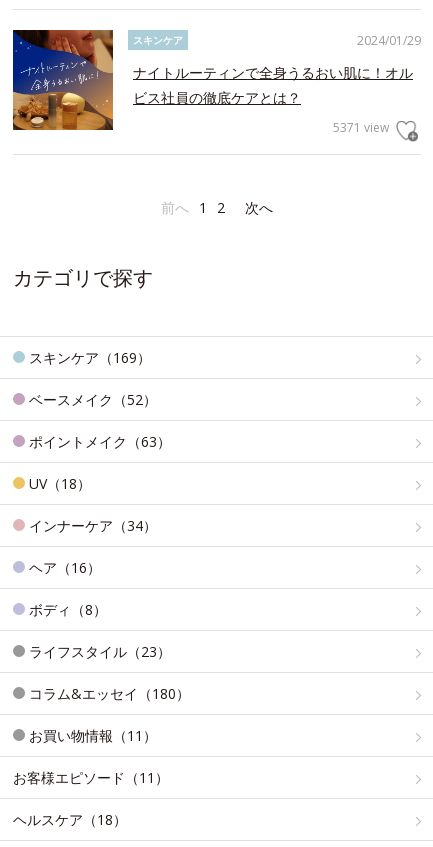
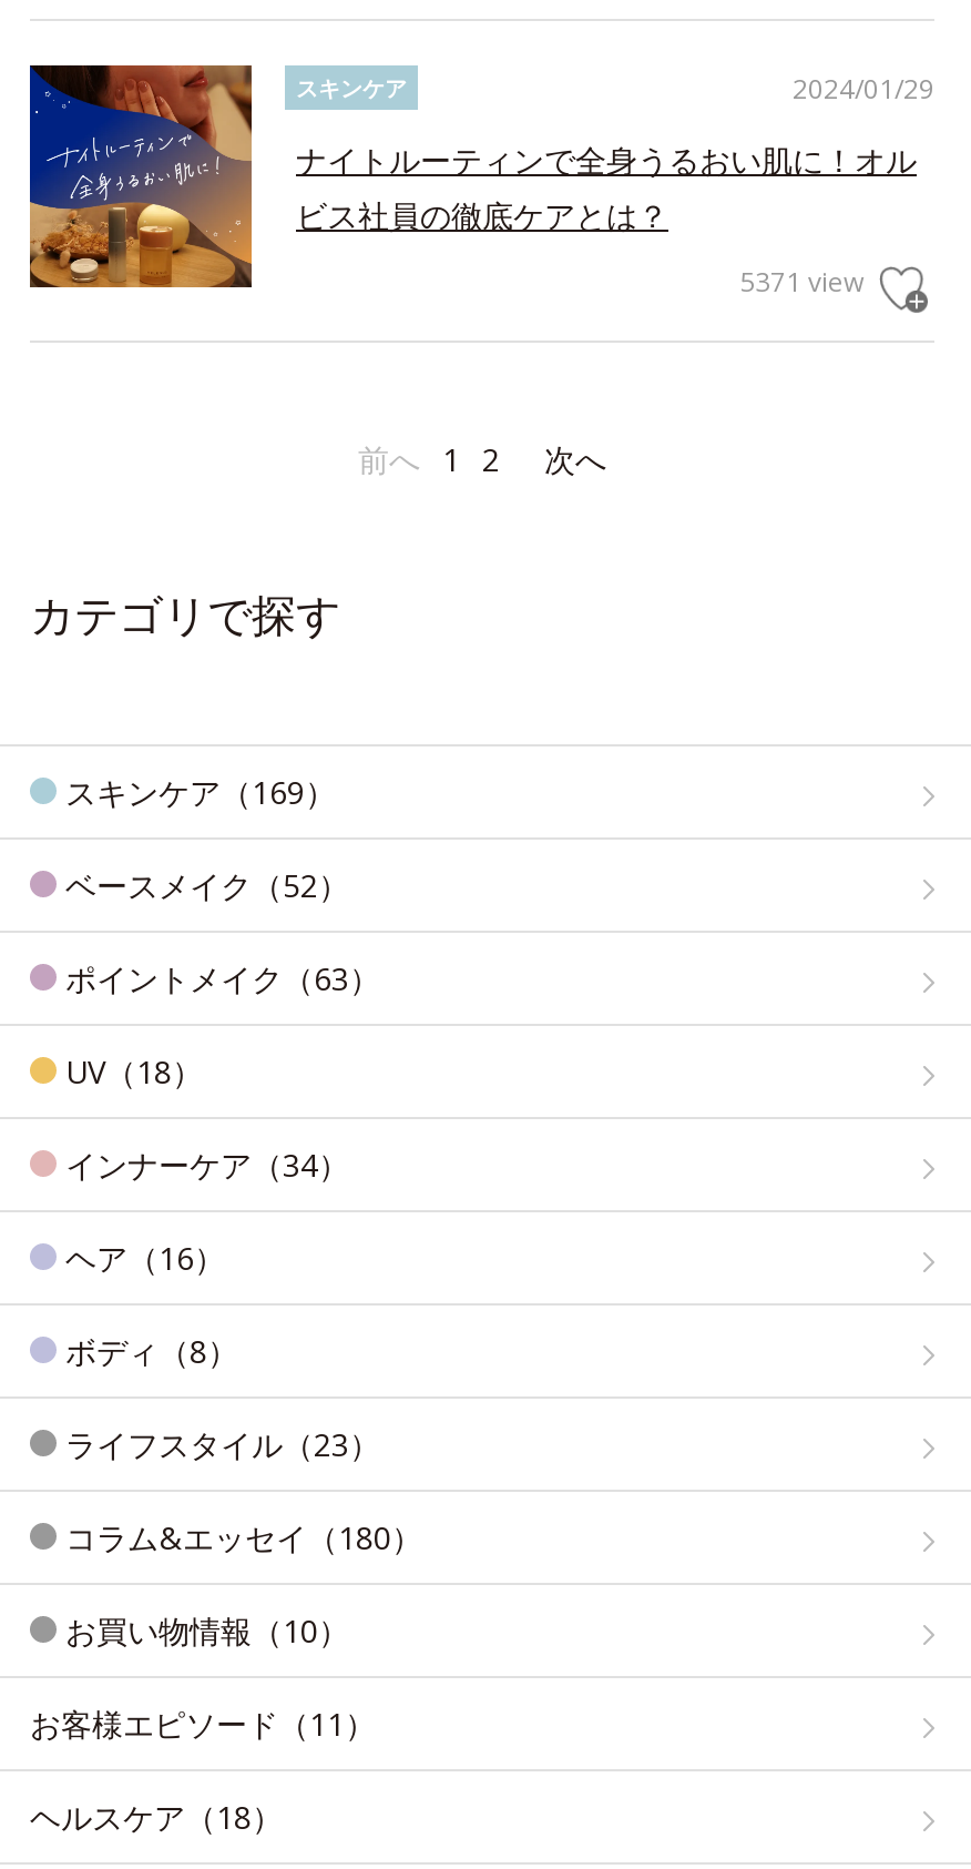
[29,726,157,745] お買い物情報（11） -> [65,1609,349,1652] お買い物情報（10）

